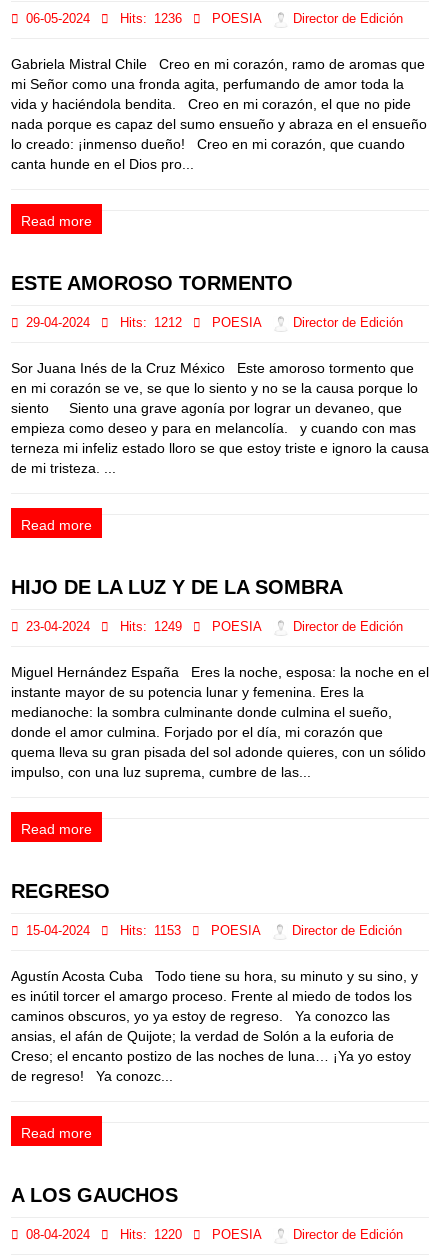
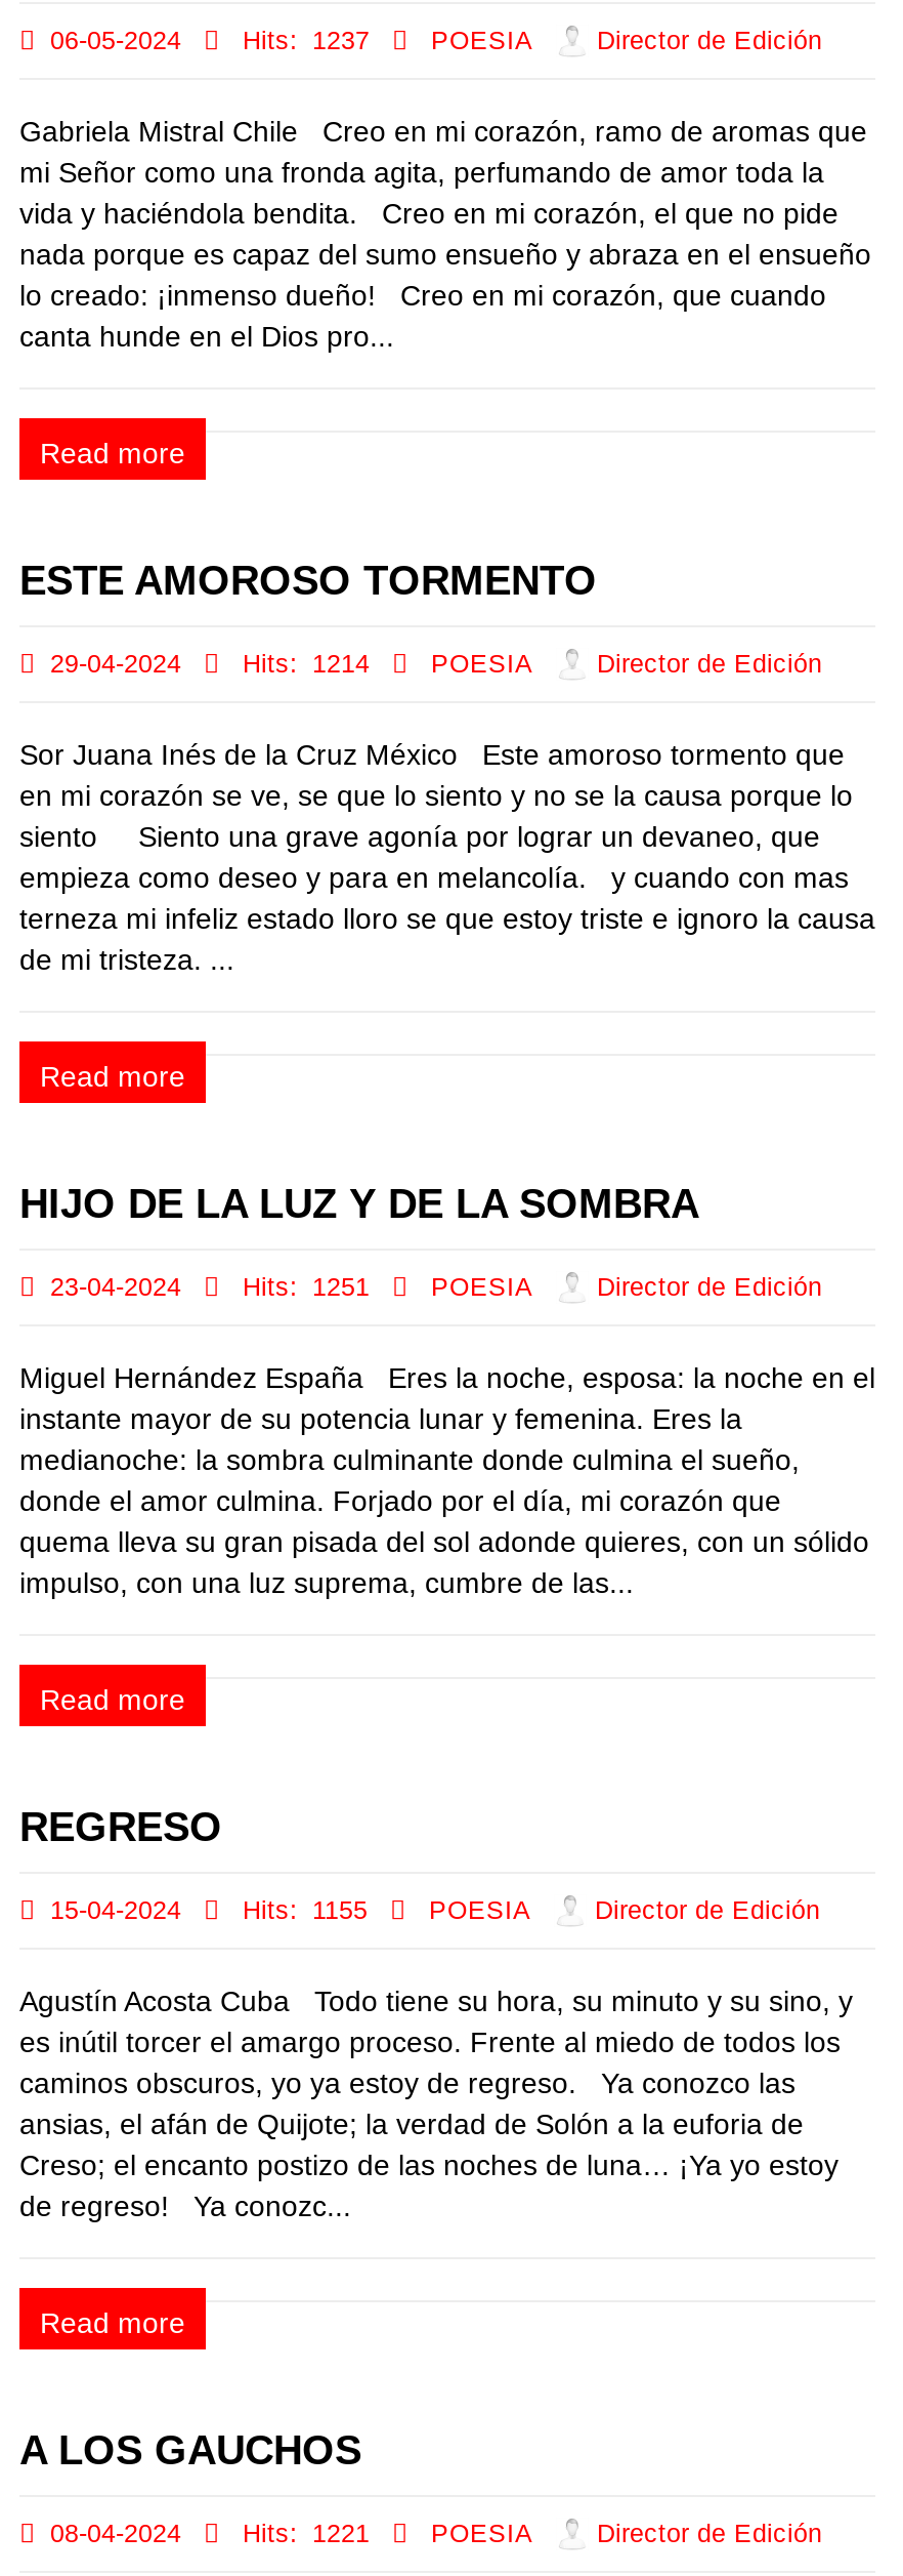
[120,12,182,26] Hits: 1236 -> [243,25,370,54] Hits: 1237
[120,316,182,330] Hits: 1212 -> [243,648,370,677] Hits: 1214
[120,620,182,634] Hits: 1249 -> [243,1272,370,1300] Hits: 1251
[120,924,181,938] Hits: 1153 -> [243,1895,368,1924] Hits: 1155
[120,1228,182,1242] Hits: 1220 -> [243,2518,370,2547] Hits: 1221

